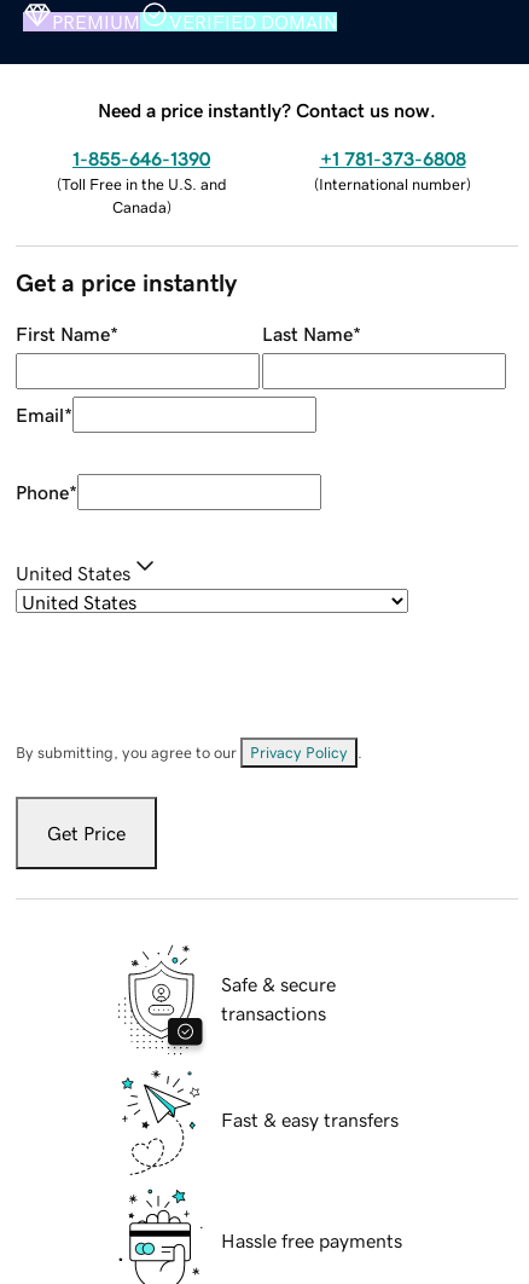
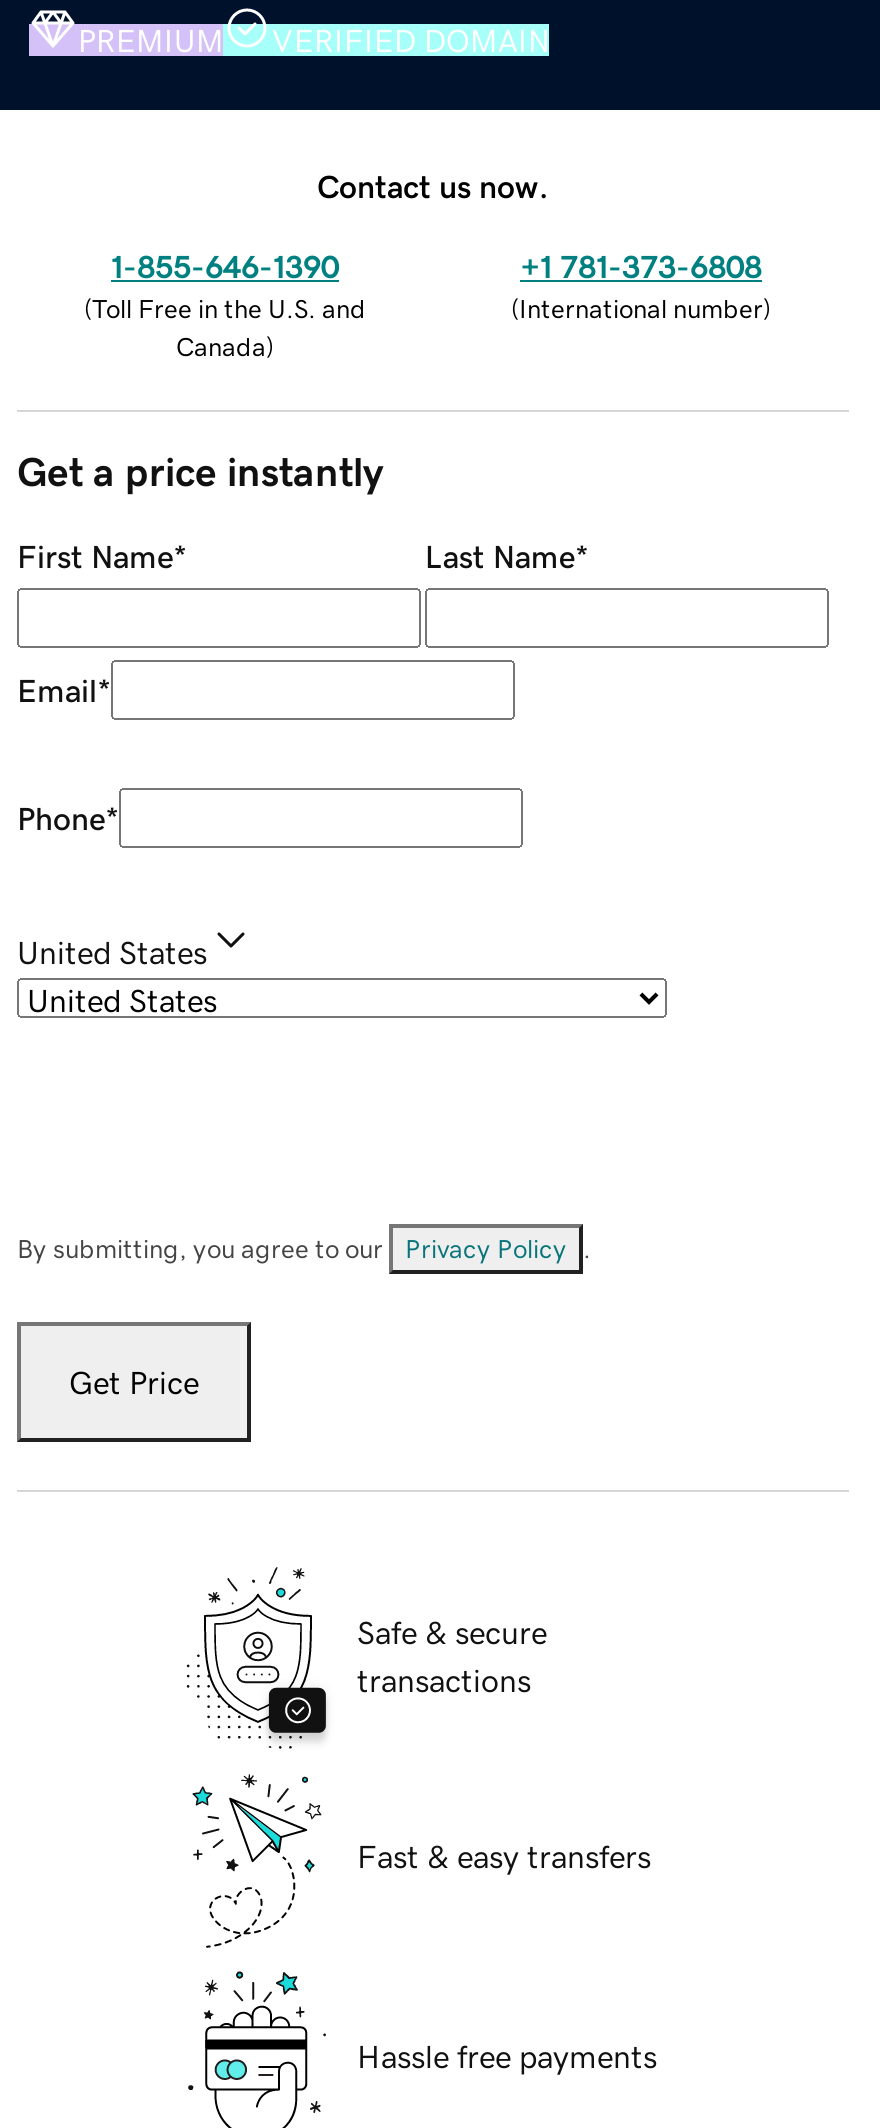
[98,100,436,119] Need a price instantly? Contact us now. -> [317,169,549,201] Contact us now.

